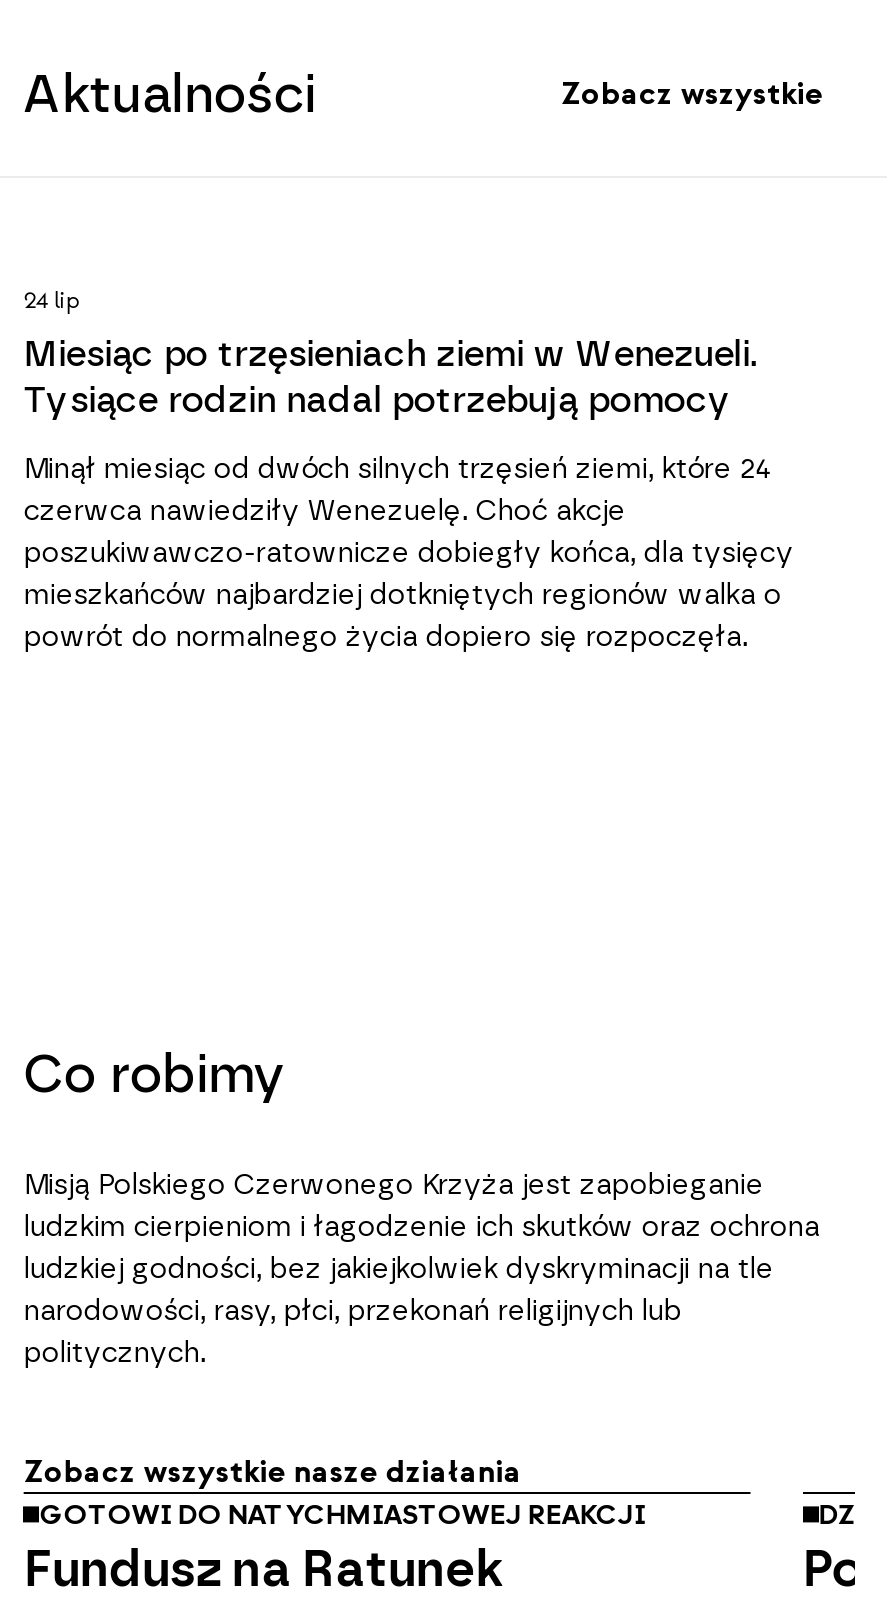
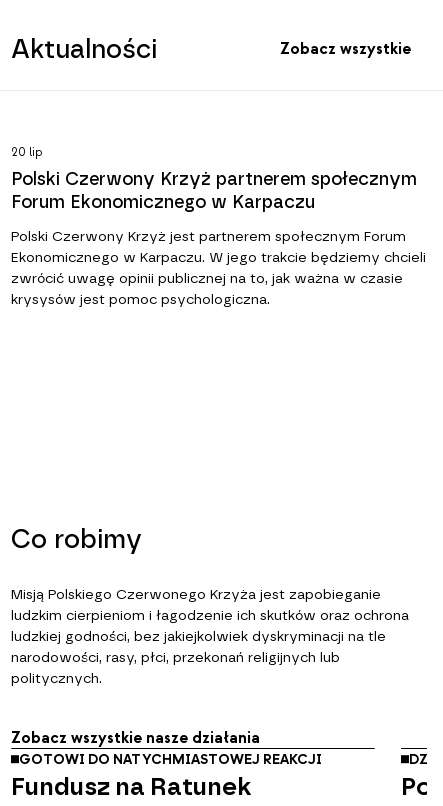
[24,286,758,422] 24 lip | Miesiąc po trzęsieniach ziemi w Wenezueli. | Tysiące rodzin nadal potrzebują pomocy -> [11,145,417,213] 20 lip | Polski Czerwony Krzyż partnerem społecznym | Forum Ekonomicznego w Karpaczu
[24,452,794,654] Minął miesiąc od dwóch silnych trzęsień ziemi, które 24 | czerwca nawiedziły Wenezuelę. Choć akcje | poszukiwawczo-ratownicze dobiegły końca, dla tysięcy | mieszkańców najbardziej dotkniętych regionów walka o | powrót do normalnego życia dopiero się rozpoczęła. -> [11,228,426,308] Polski Czerwony Krzyż jest partnerem społecznym Forum | Ekonomicznego w Karpaczu. W jego trakcie będziemy chcieli | zwrócić uwagę opinii publicznej na to, jak ważna w czasie | krysysów jest pomoc psychologiczna.

